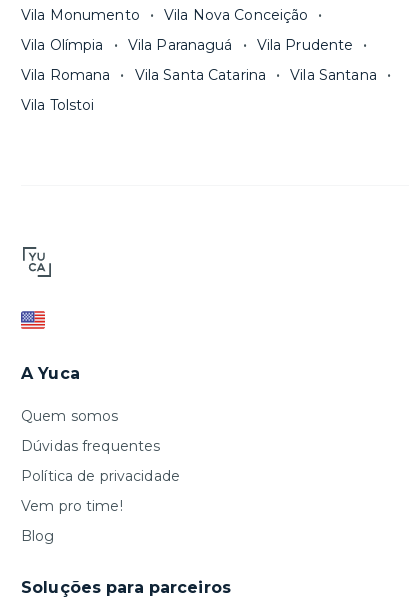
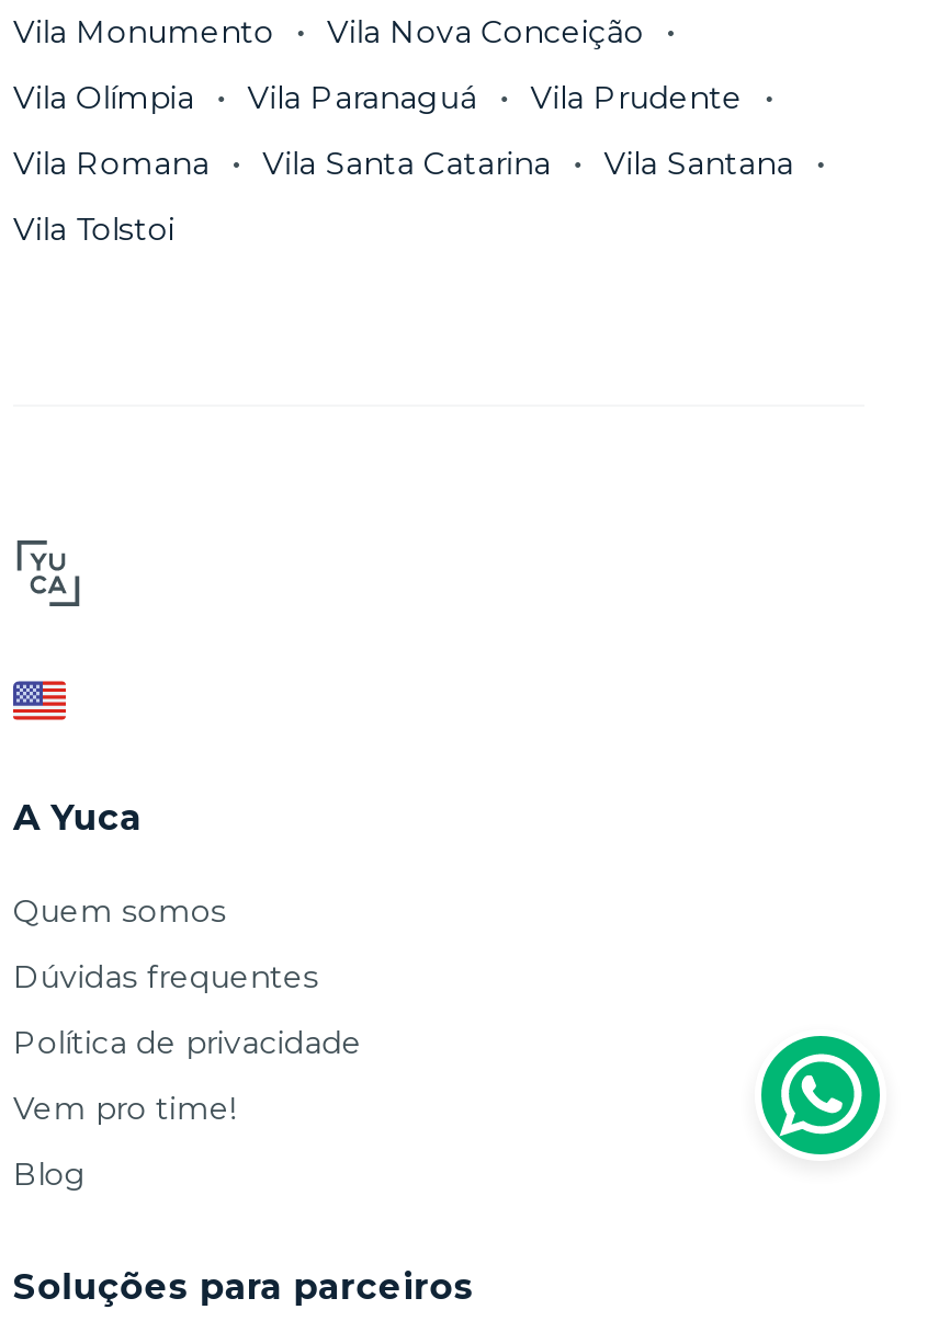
none -> [759,1034,882,1157] [image]

